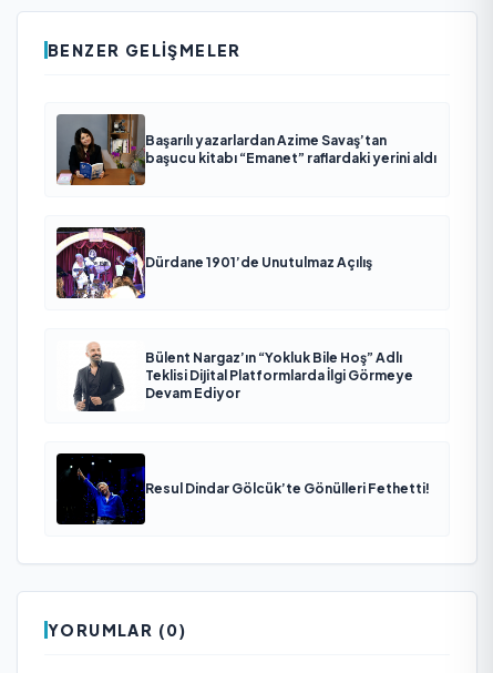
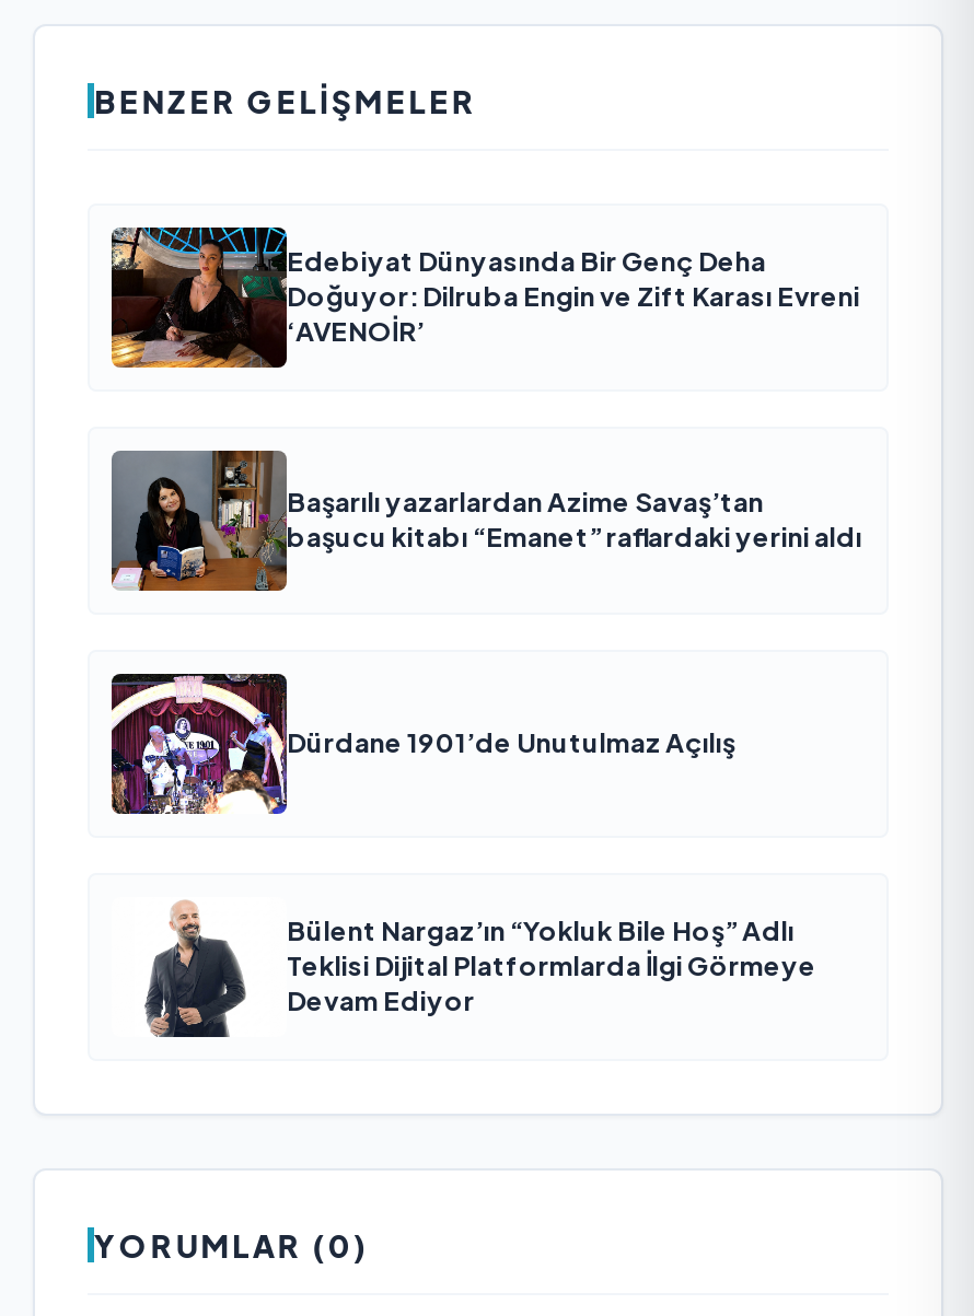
none -> [109,225,860,370] [image] | Edebiyat Dünyasında Bir Genç Deha | Doğuyor: Dilruba Engin ve Zift Karası Evreni | ‘AVENOİR’
moved [57,112,436,401] -> [112,446,862,1017]: [image] | Başarılı yazarlardan Azime Savaş’tan | başucu kitabı “Emanet” raflardaki yerini aldı | Bülent Nargaz’ın “Yokluk Bile Hoş” Adlı | Teklisi Dijital Platformlarda İlgi Görmeye | Devam Ediyor
[55,452,430,526] [image] | Resul Dindar Gölcük’te Gönülleri Fethetti! -> none

